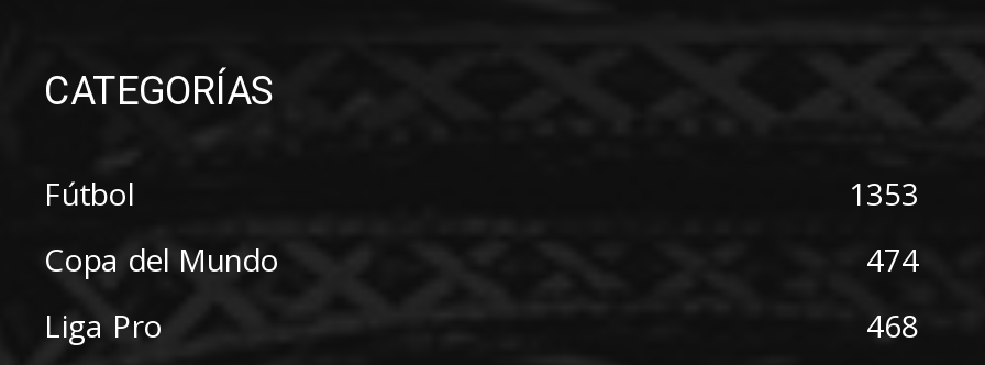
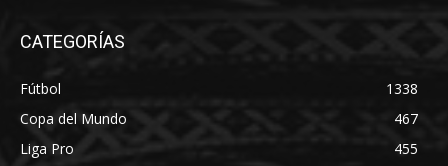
[849,173,919,215] 1353 -> [386,79,418,98] 1338
[866,239,919,281] 474 -> [394,109,418,128] 467
[866,305,919,347] 468 -> [394,139,418,158] 455

